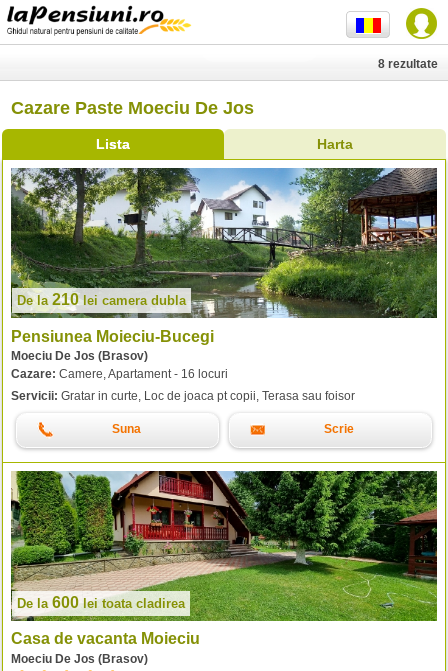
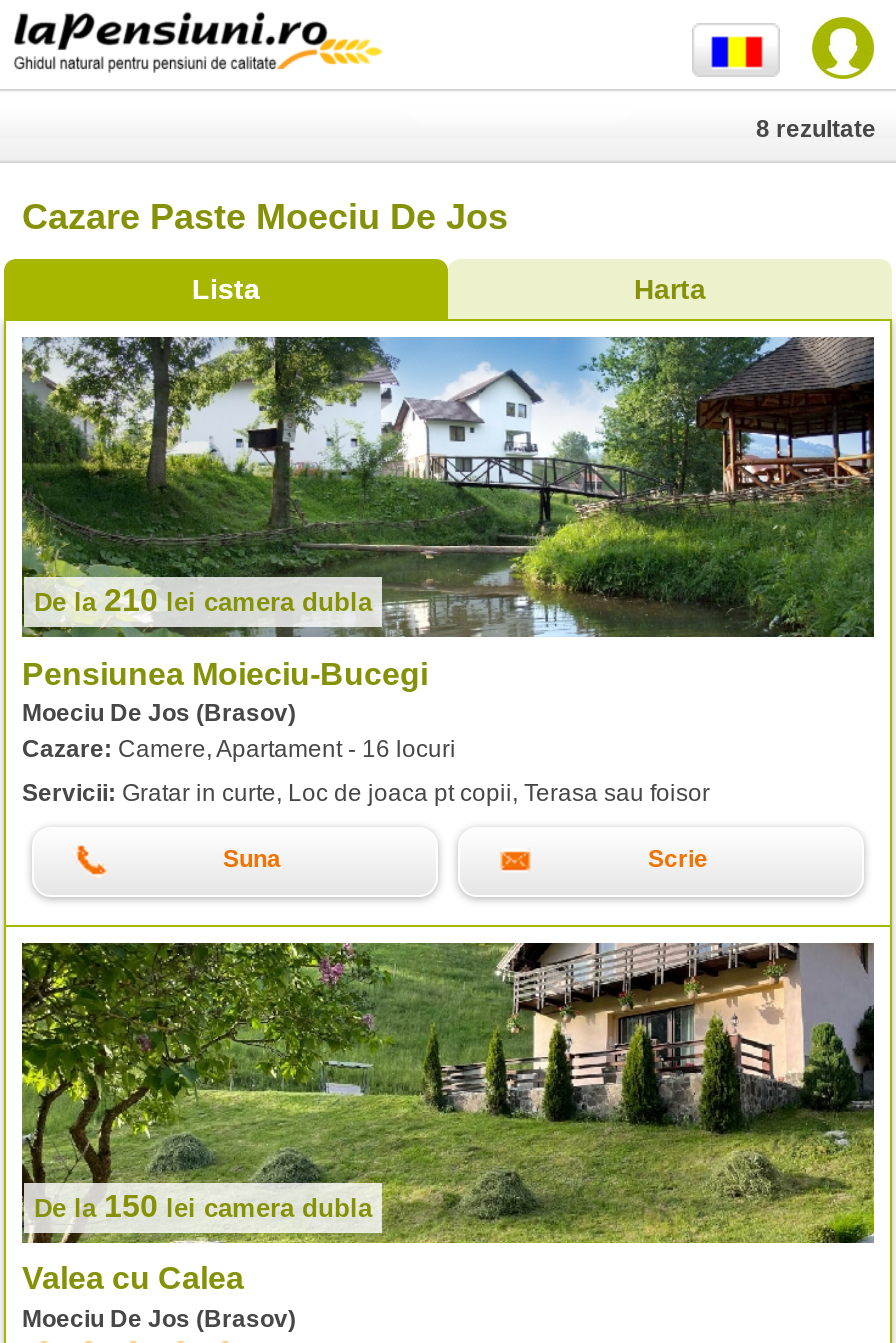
[10,470,438,622] [image] | De la 600 lei toata cladirea -> [20,941,876,1245] [image] | De la 150 lei camera dubla
[11,630,200,647] Casa de vacanta Moieciu -> [22,1261,244,1295] Valea cu Calea

